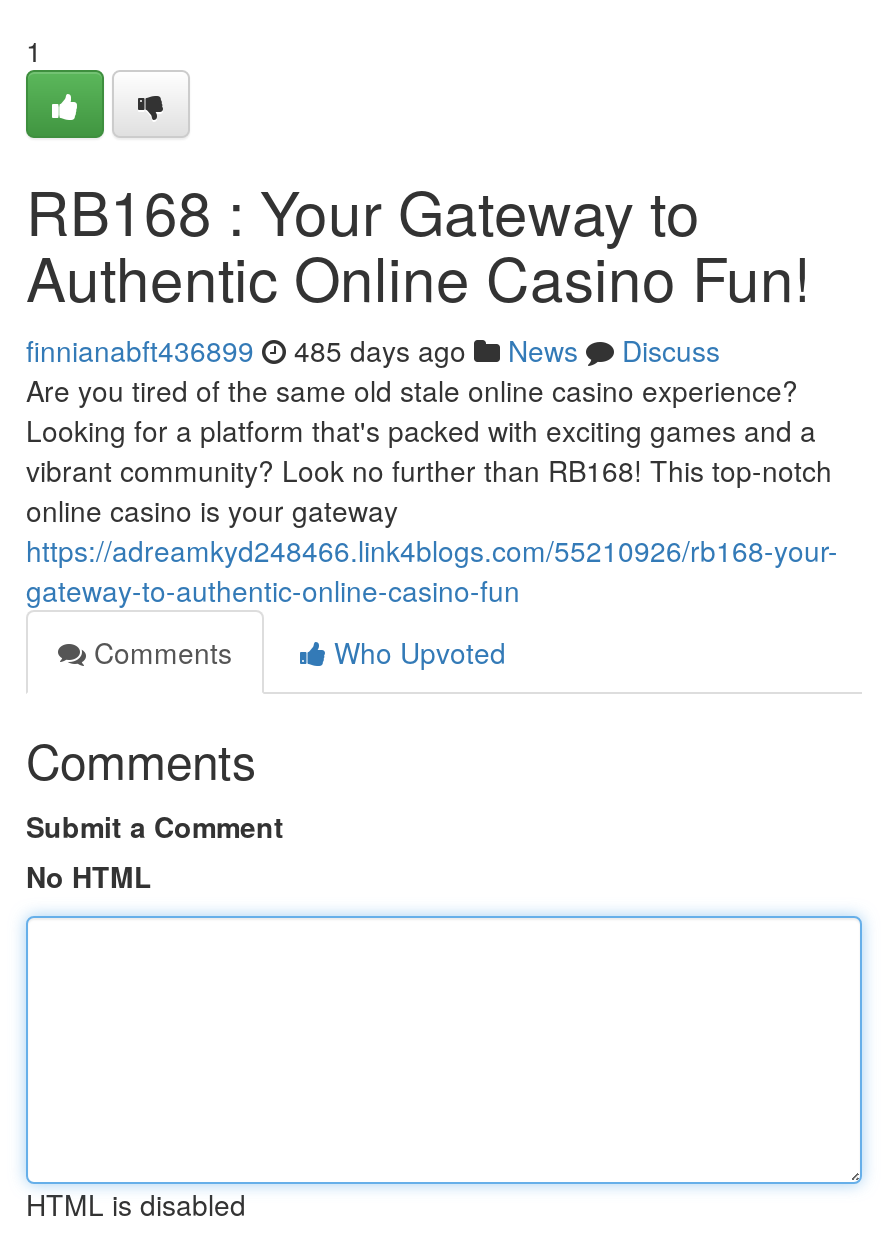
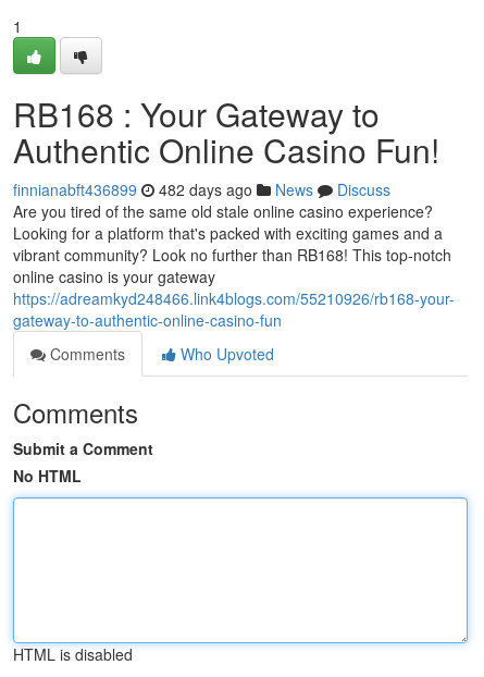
[26,330,720,370] finnianabft436899 485 days ago News Discuss -> [13,179,390,200] finnianabft436899 482 days ago News Discuss

